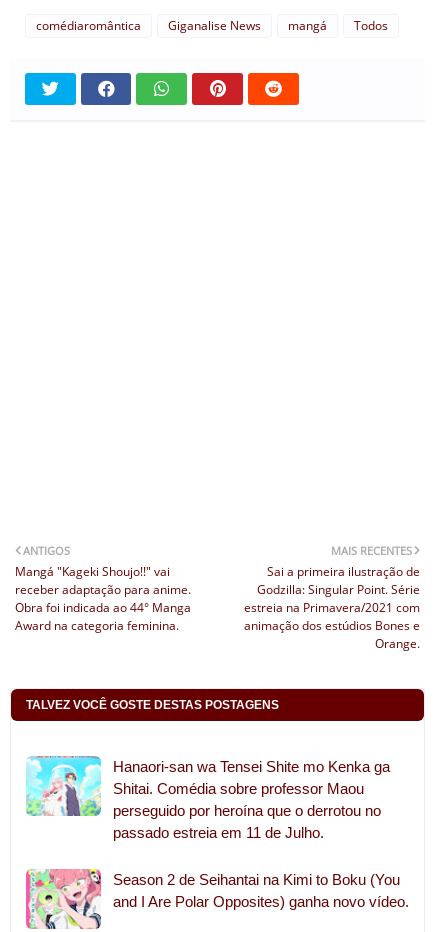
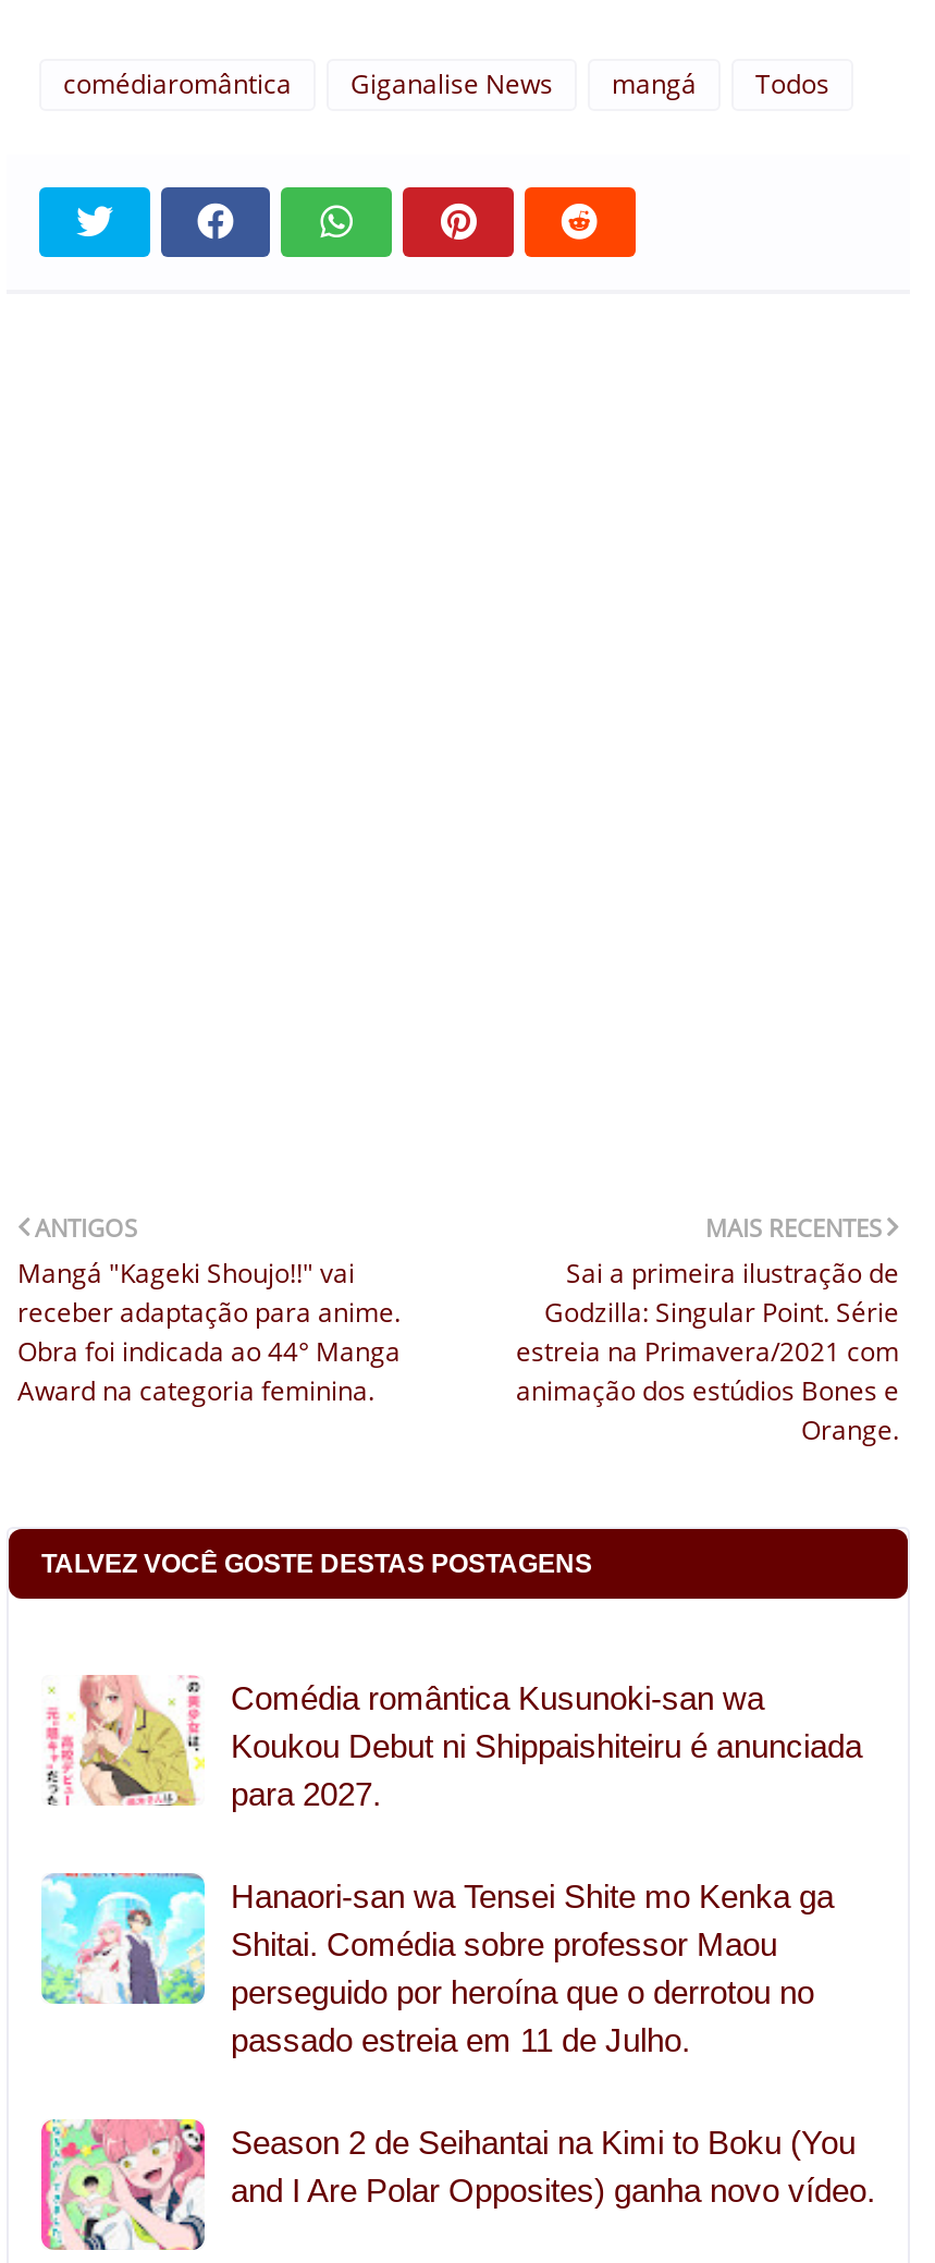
none -> [41,1675,862,1811] [image] | Comédia romântica Kusunoki-san wa | Koukou Debut ni Shippaishiteiru é anunciada | para 2027.

